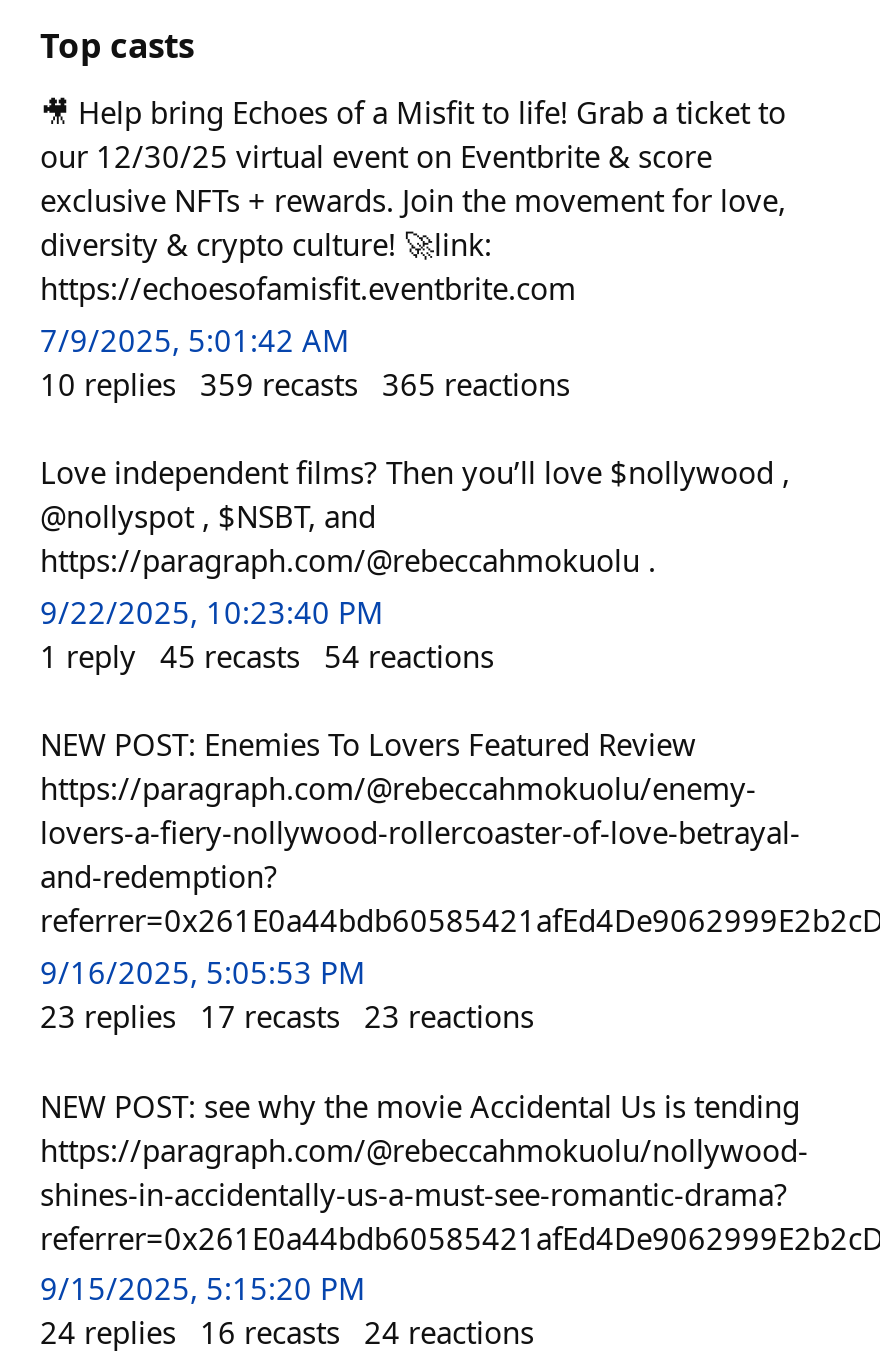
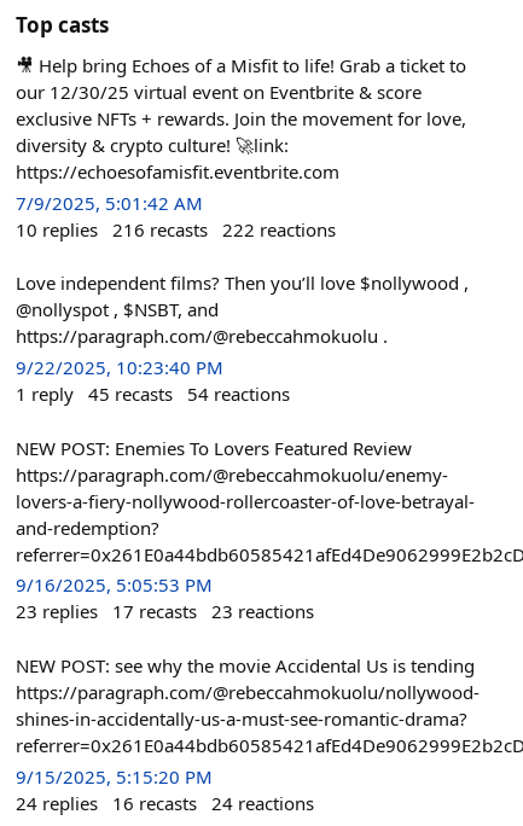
[40,364,570,404] 10 replies 359 recasts 365 reactions -> [16,217,336,241] 10 replies 216 recasts 222 reactions

